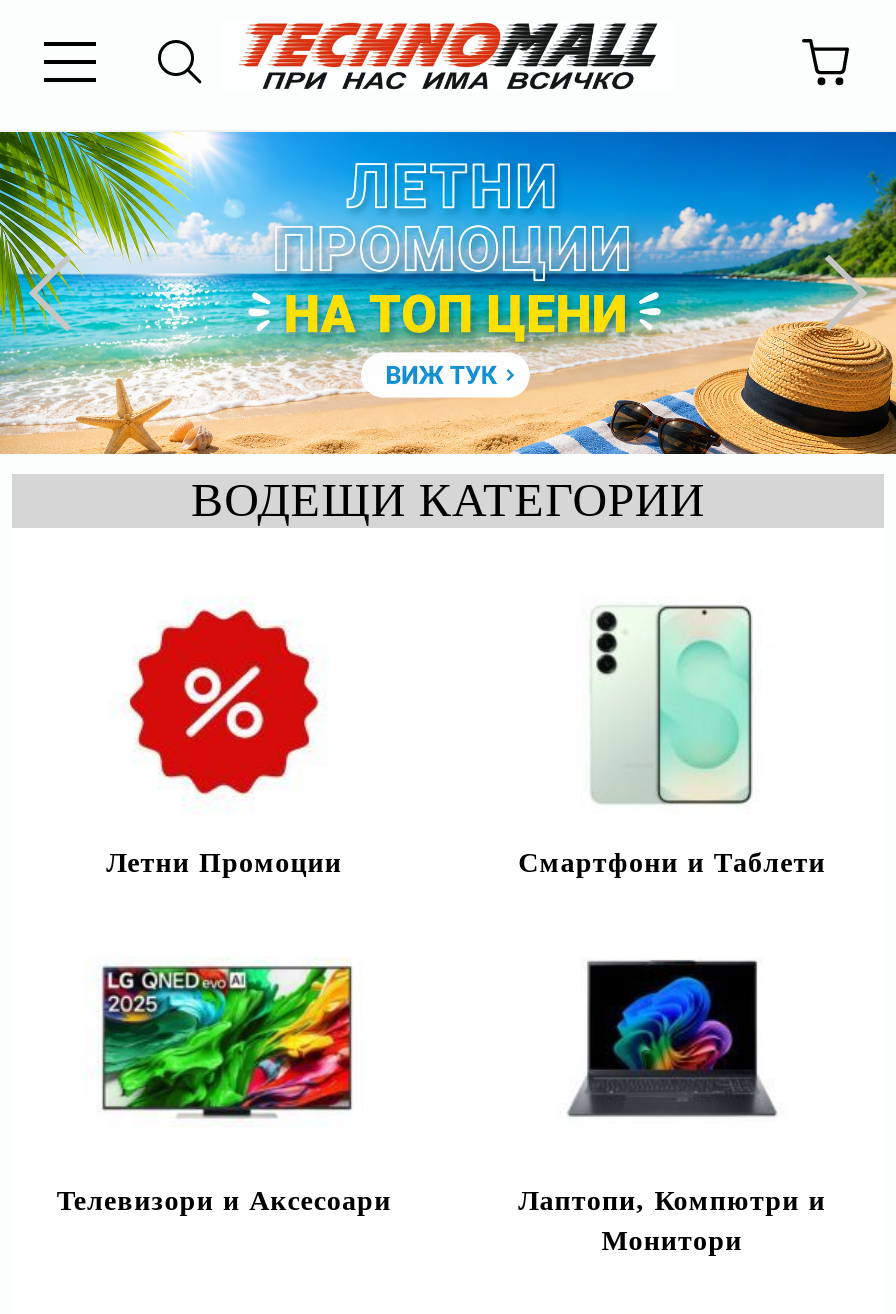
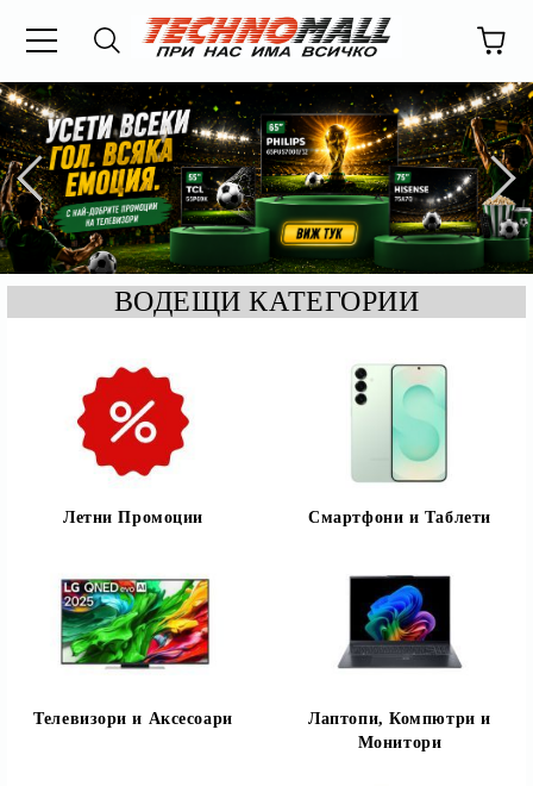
[6,130,890,456] [image] -> [4,81,529,275] [image]

